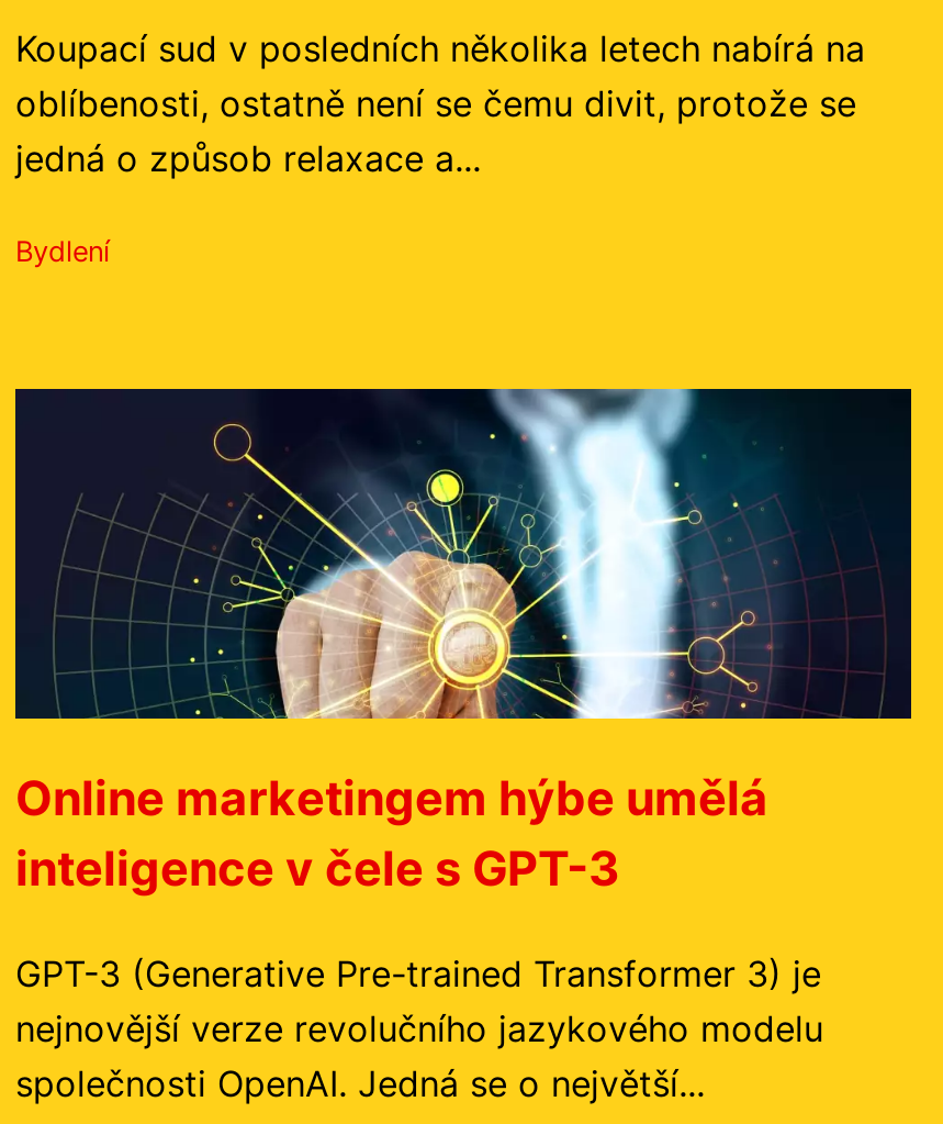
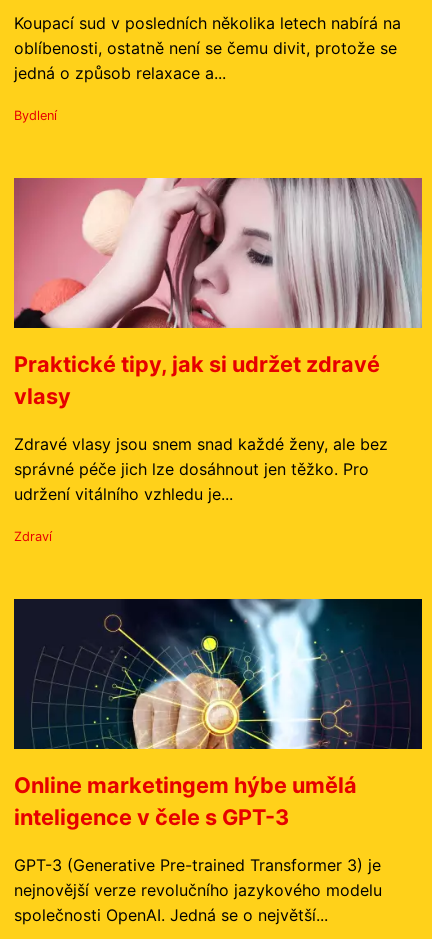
none -> [13,177,423,544] [image] | Praktické tipy, jak si udržet zdravé | vlasy | Zdravé vlasy jsou snem snad každé ženy, ale bez | správné péče jich lze dosáhnout jen těžko. Pro | udržení vitálního vzhledu je... | Zdraví

